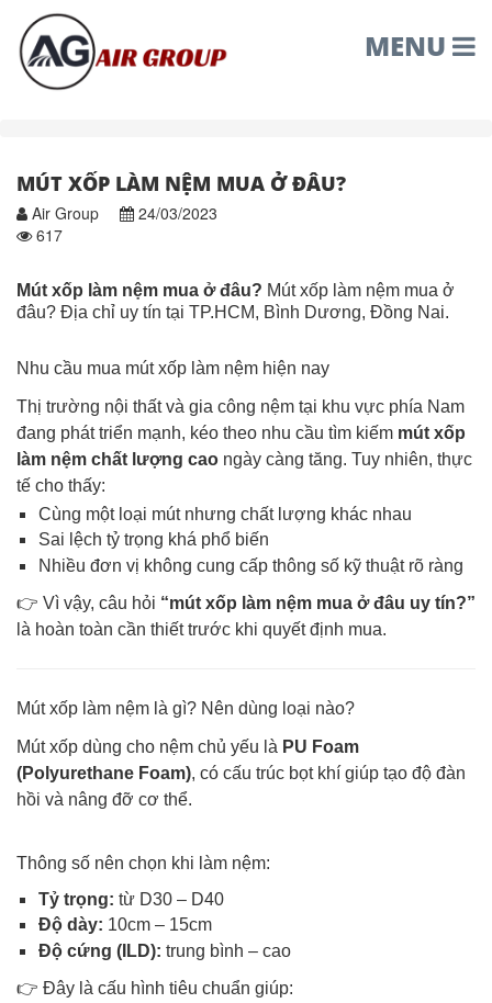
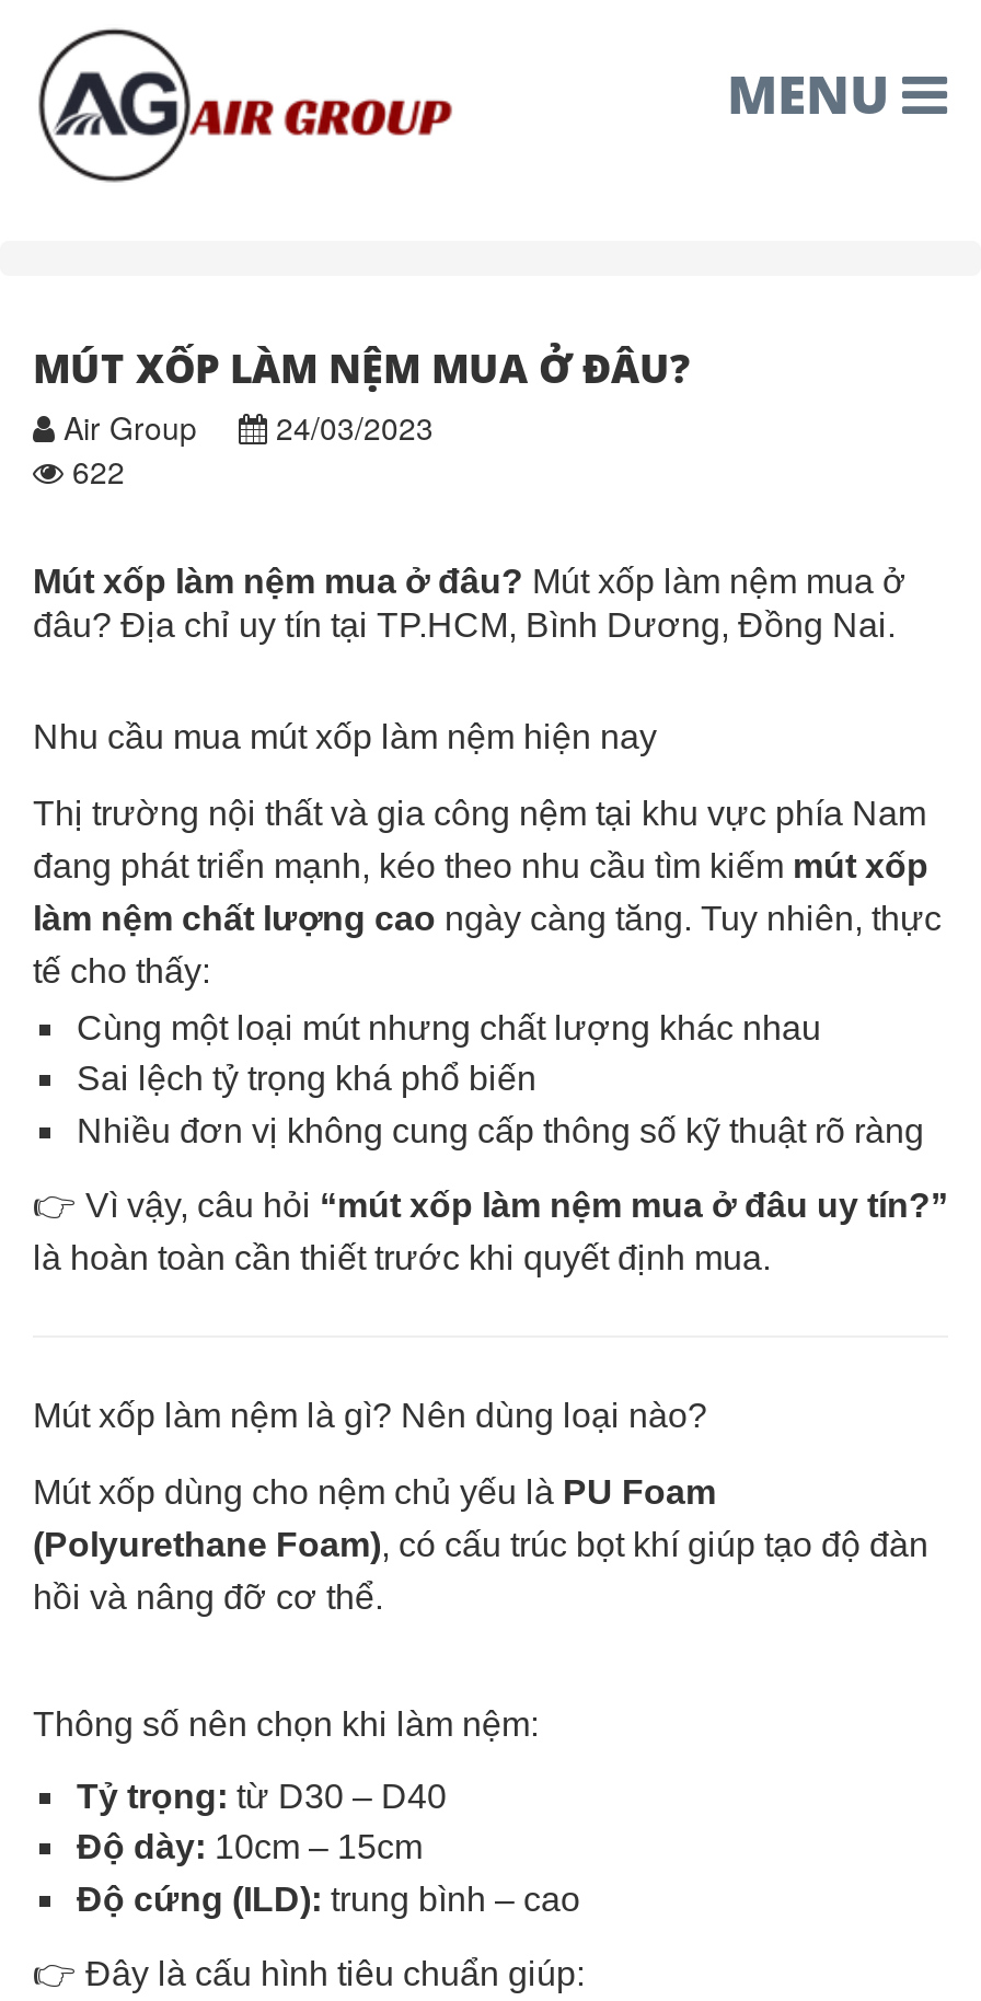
[32,223,63,245] 617 -> [64,448,125,492] 622

